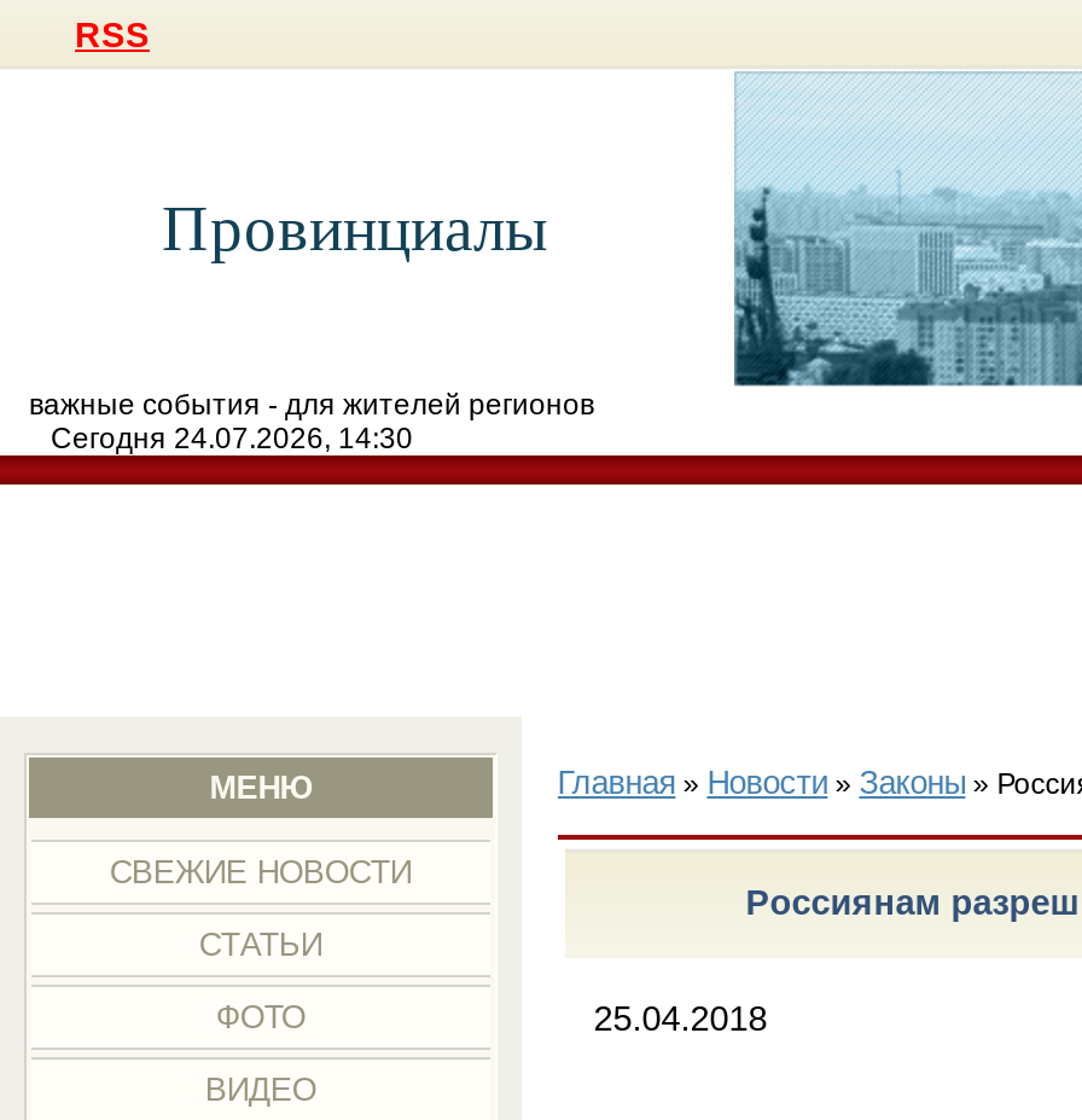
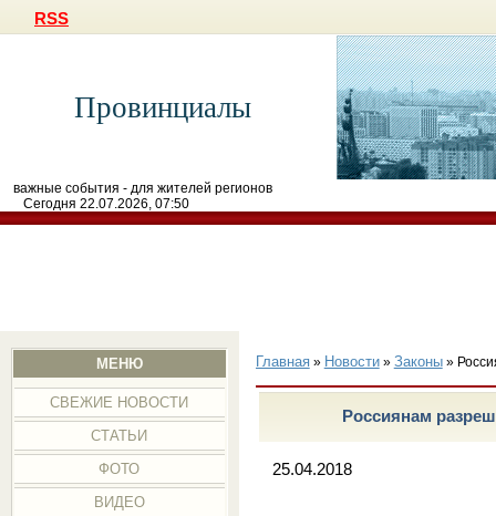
[0,422,413,455] Сегодня 24.07.2026, 14:30 -> [0,196,189,211] Сегодня 22.07.2026, 07:50

